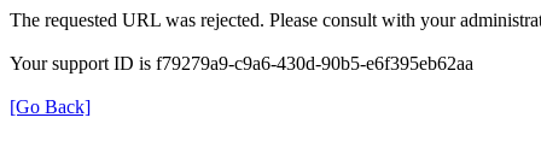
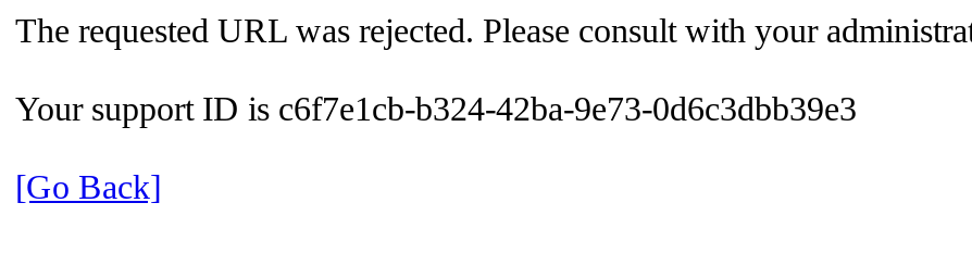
[10,53,473,74] Your support ID is f79279a9-c9a6-430d-90b5-e6f395eb62aa -> [15,90,857,127] Your support ID is c6f7e1cb-b324-42ba-9e73-0d6c3dbb39e3

